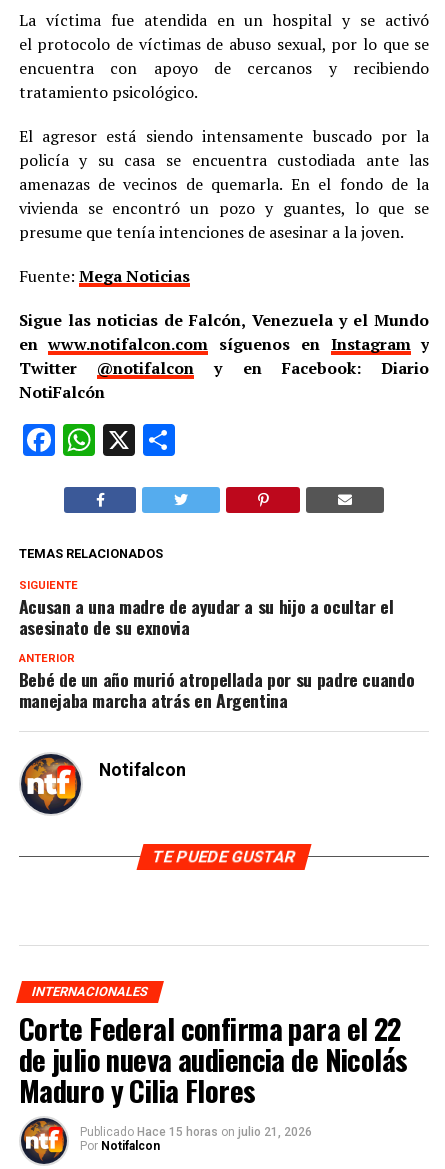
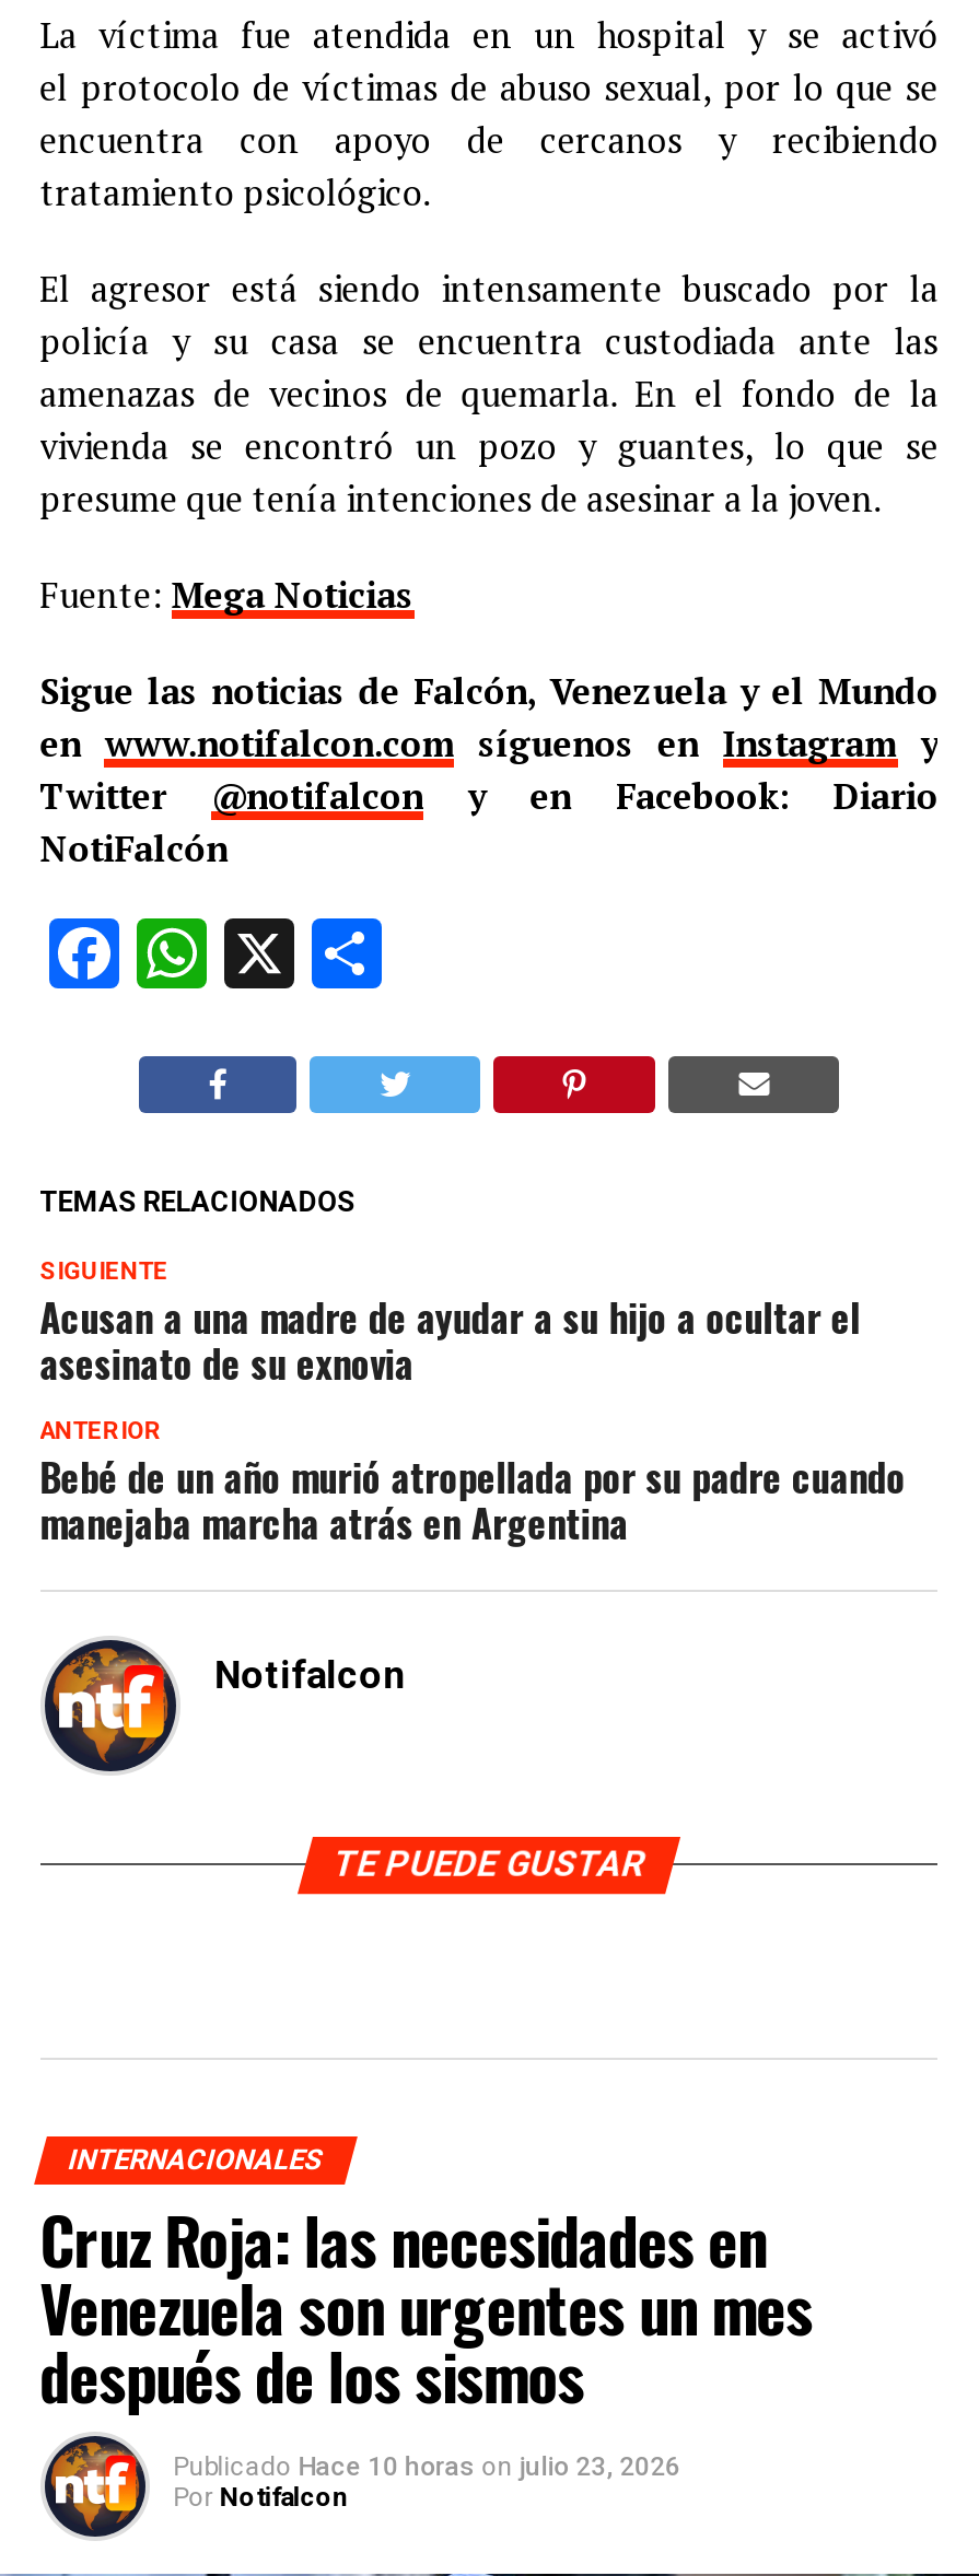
[19,1007,407,1139] Corte Federal confirma para el 22 | de julio nueva audiencia de Nicolás | Maduro y Cilia Flores | Publicado Hace 15 horas on julio 21, 2026 -> [40,2195,813,2483] Cruz Roja: las necesidades en | Venezuela son urgentes un mes | después de los sismos | Publicado Hace 10 horas on julio 23, 2026

